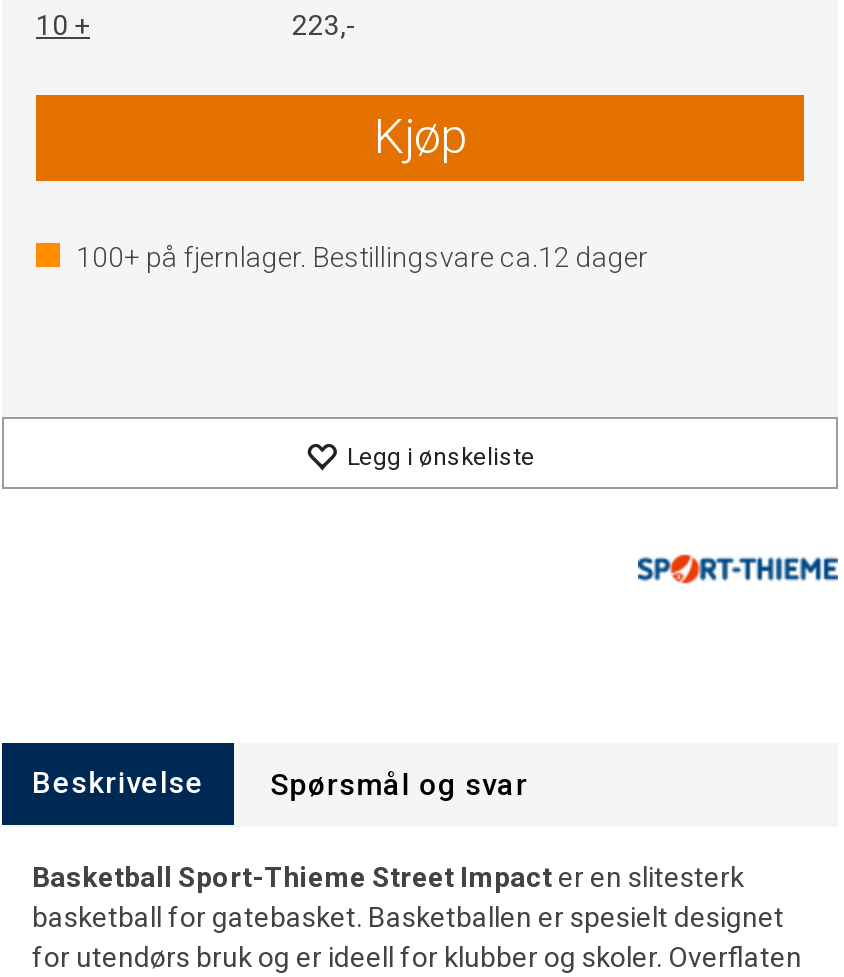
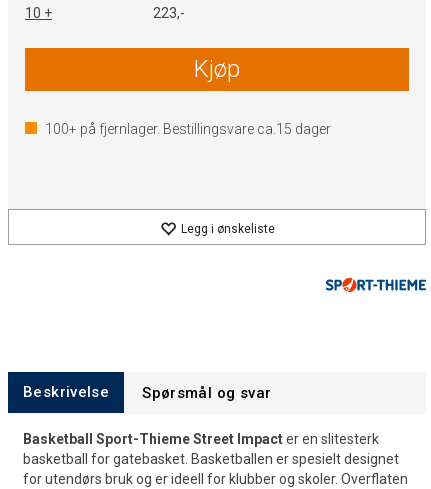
[76,241,648,273] 100+ på fjernlager. Bestillingsvare ca.12 dager -> [45,121,331,137] 100+ på fjernlager. Bestillingsvare ca.15 dager

